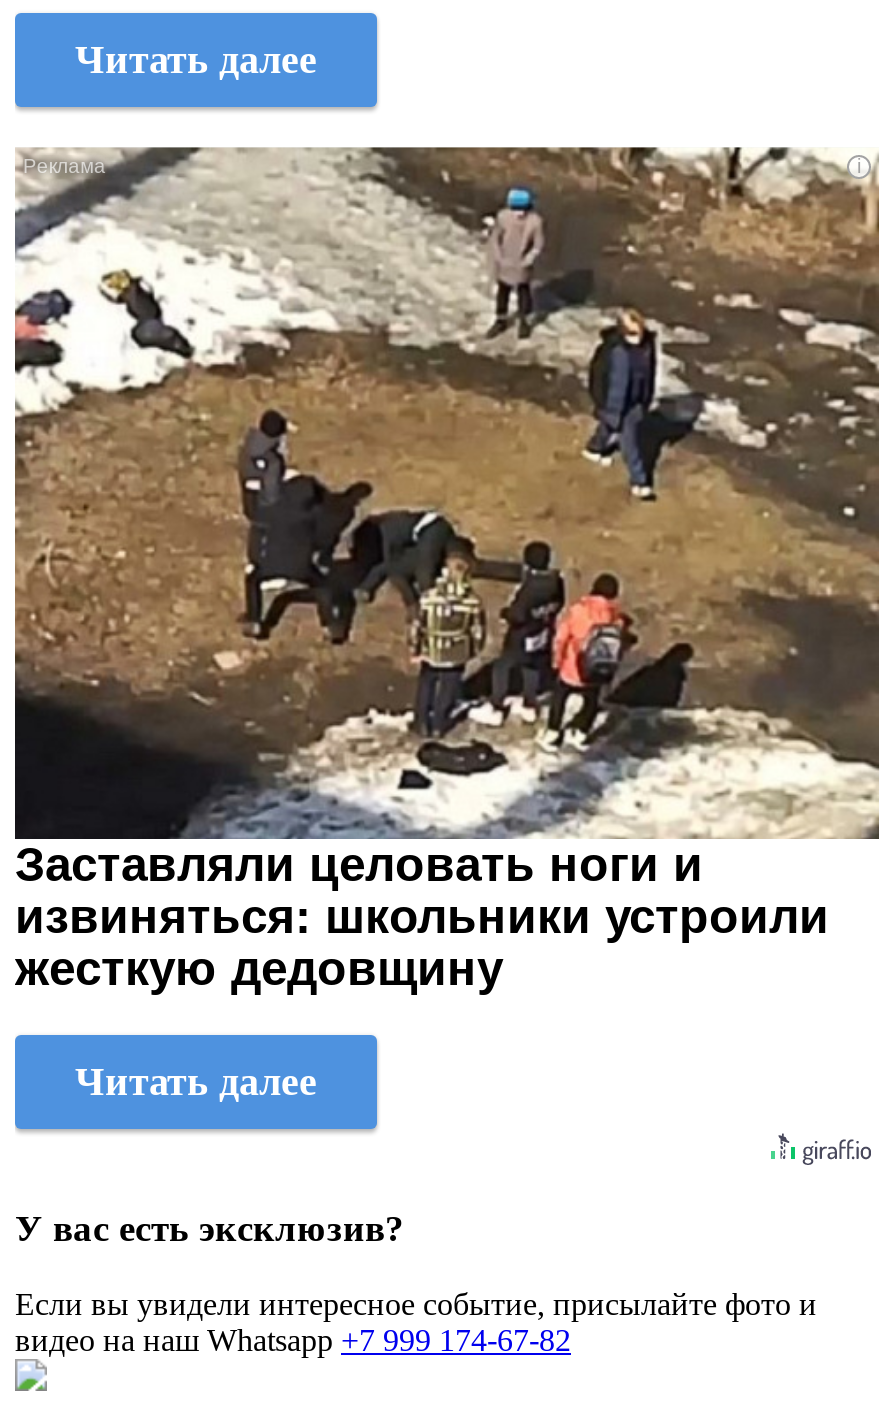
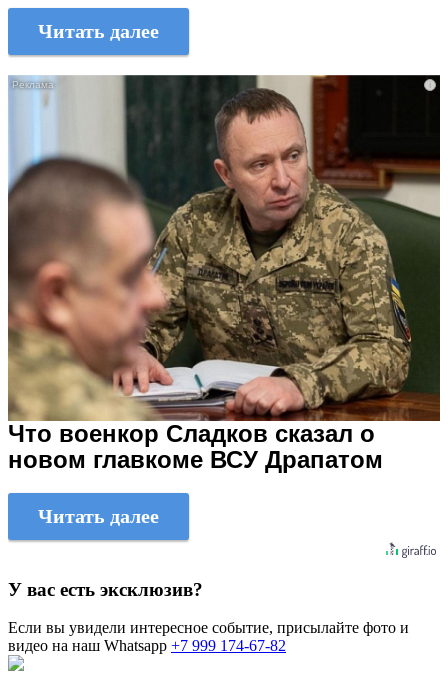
[13,145,881,995] [image] | Заставляли целовать ноги и | извиняться: школьники устроили | жесткую дедовщину -> [7,74,441,473] [image] | Что военкор Сладков сказал о | новом главкоме ВСУ Драпатом

